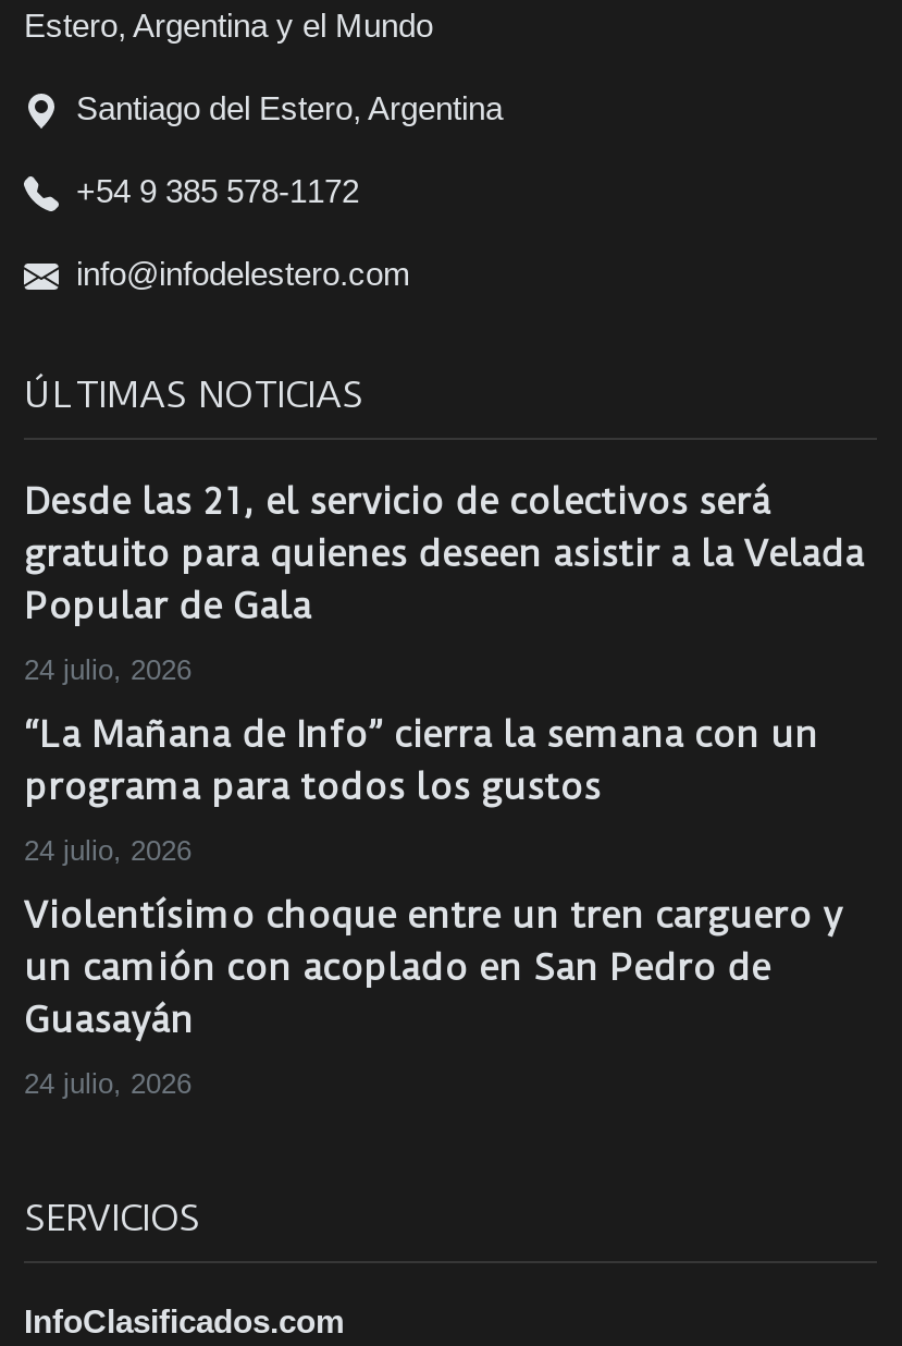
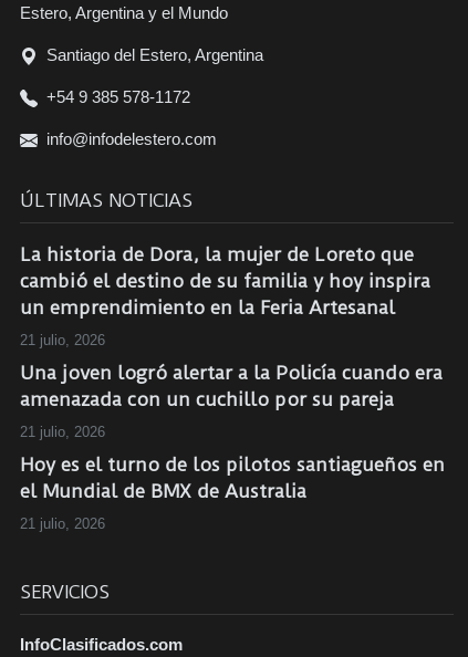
[24,479,864,627] Desde las 21, el servicio de colectivos será | gratuito para quienes deseen asistir a la Velada | Popular de Gala -> [20,243,430,318] La historia de Dora, la mujer de Loreto que | cambió el destino de su familia y hoy inspira | un emprendimiento en la Feria Artesanal
[24,653,191,685] 24 julio, 2026 -> [20,331,105,348] 21 julio, 2026
[24,712,818,807] “La Mañana de Info” cierra la semana con un | programa para todos los gustos -> [20,361,443,410] Una joven logró alertar a la Policía cuando era | amenazada con un cuchillo por su pareja
[24,834,191,866] 24 julio, 2026 -> [20,423,105,440] 21 julio, 2026
[24,892,842,1040] Violentísimo choque entre un tren carguero y | un camión con acoplado en San Pedro de | Guasayán -> [20,453,445,502] Hoy es el turno de los pilotos santiagueños en | el Mundial de BMX de Australia
[24,1067,191,1099] 24 julio, 2026 -> [20,515,105,532] 21 julio, 2026

